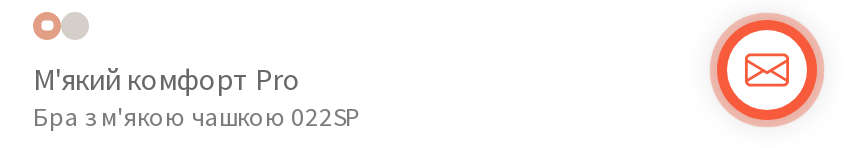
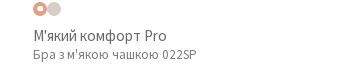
[707,10,827,130] [image] -> none

